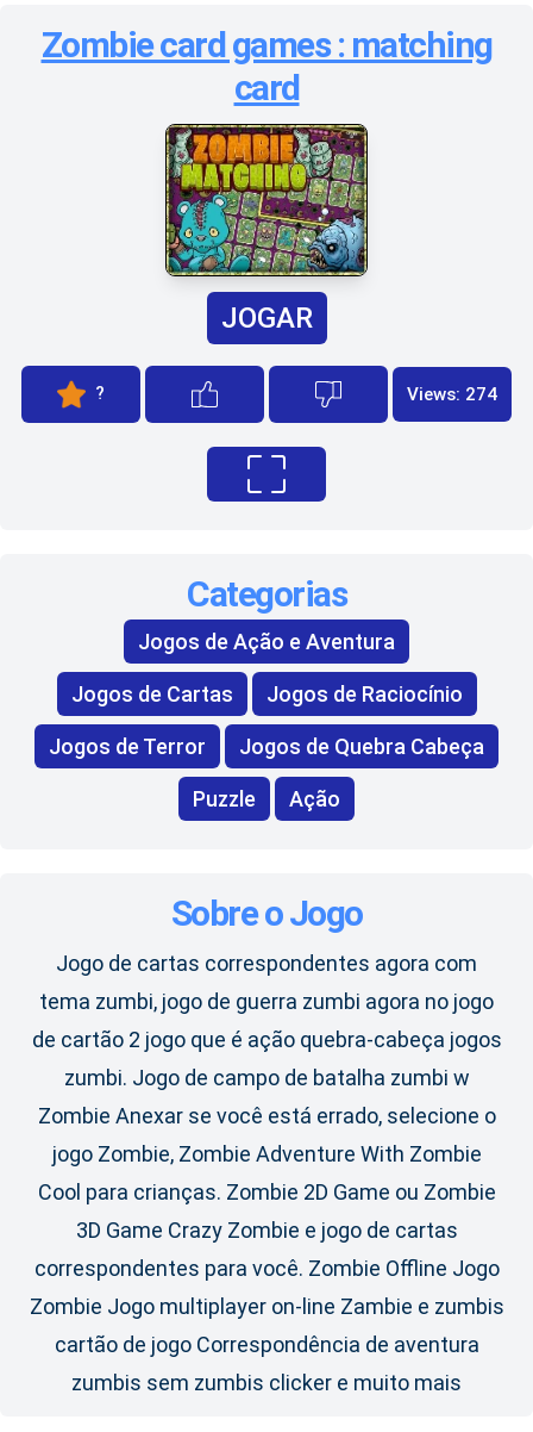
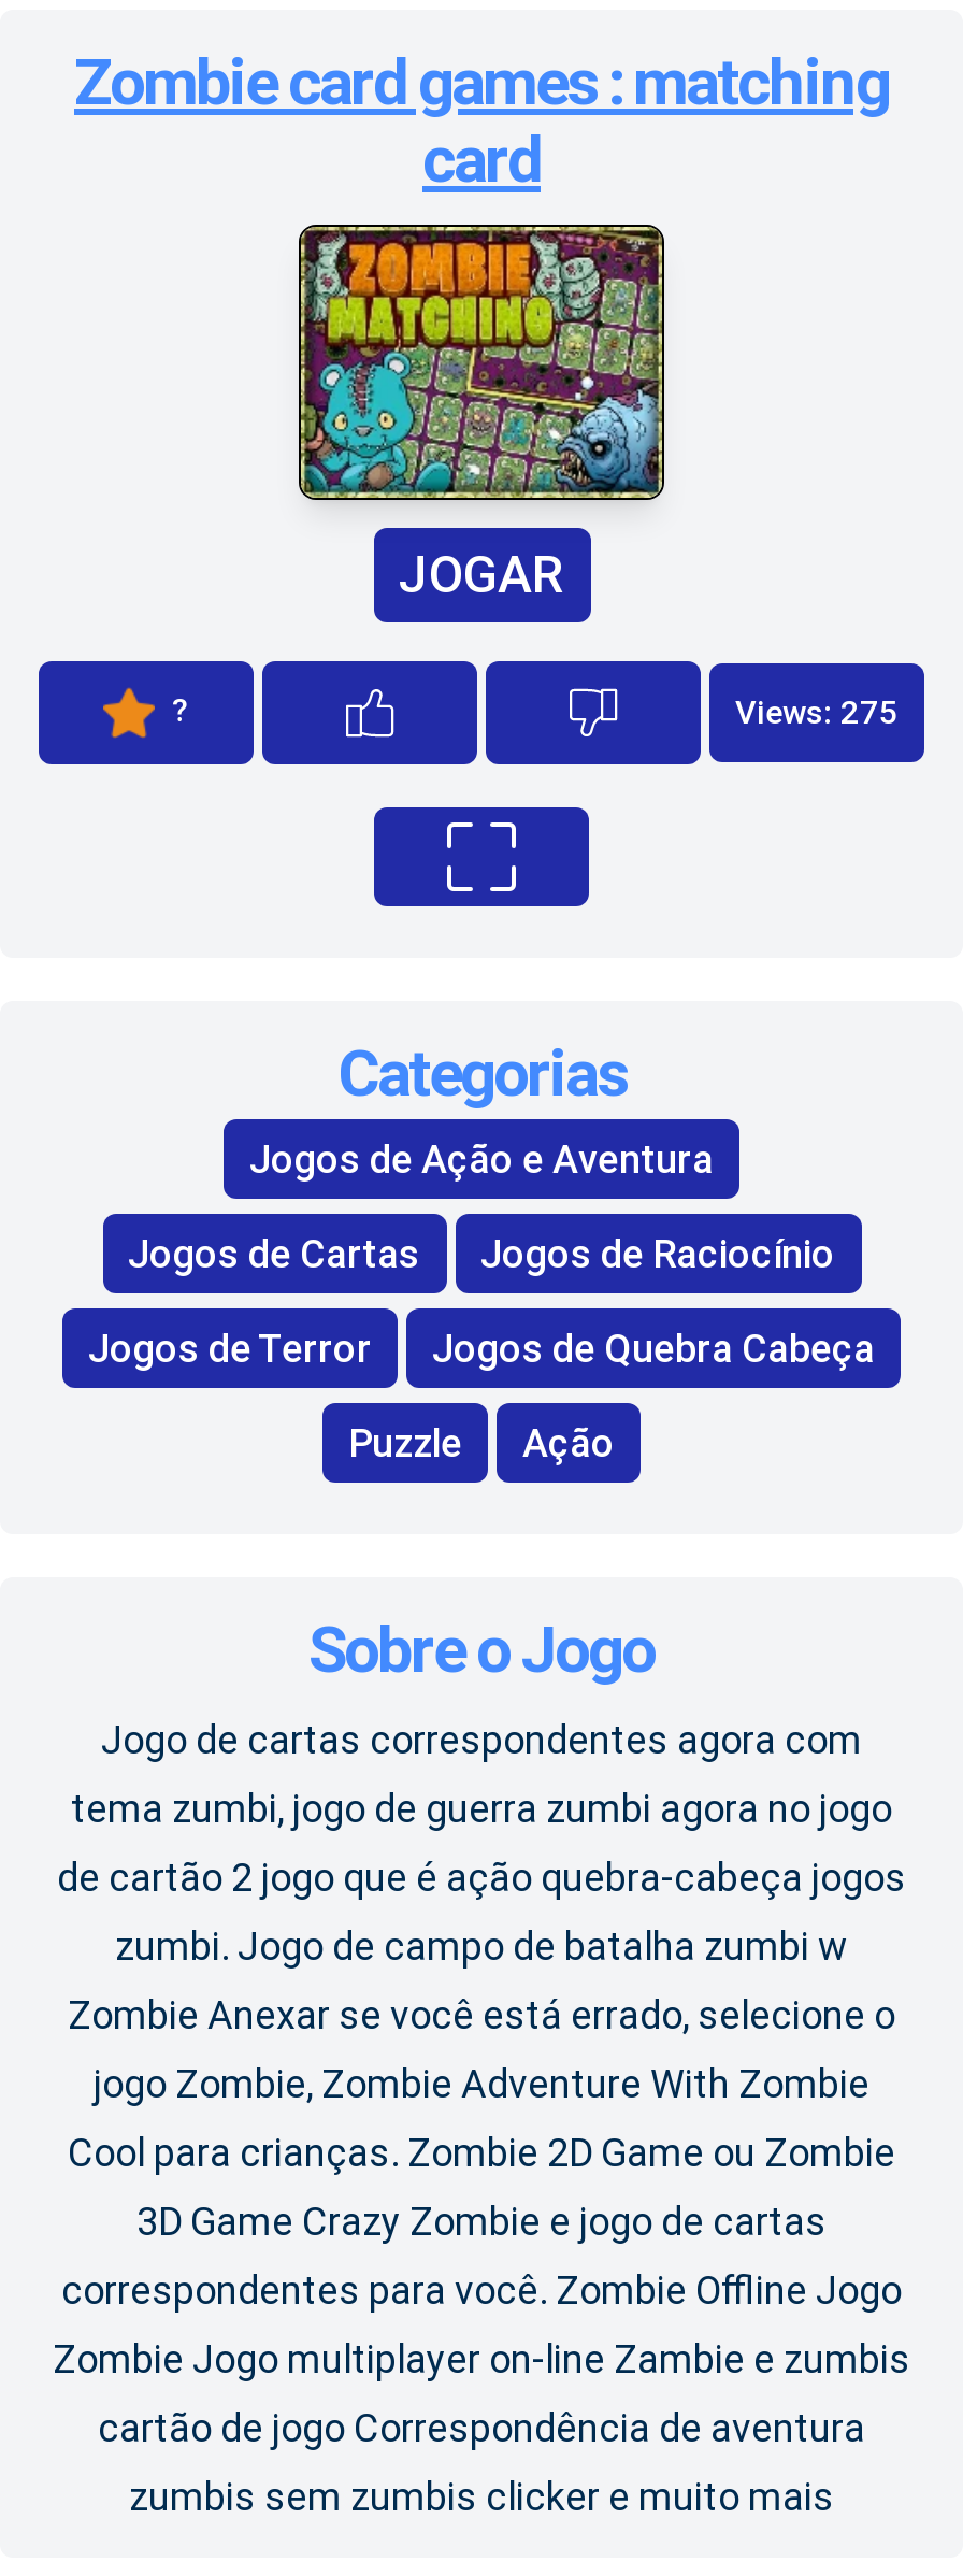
[407,384,497,405] Views: 274 -> [735,693,899,732] Views: 275

